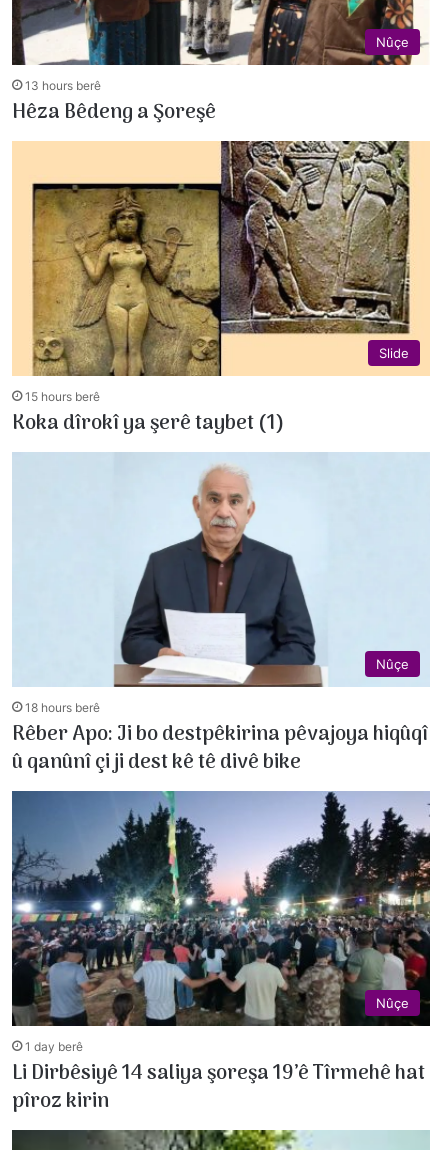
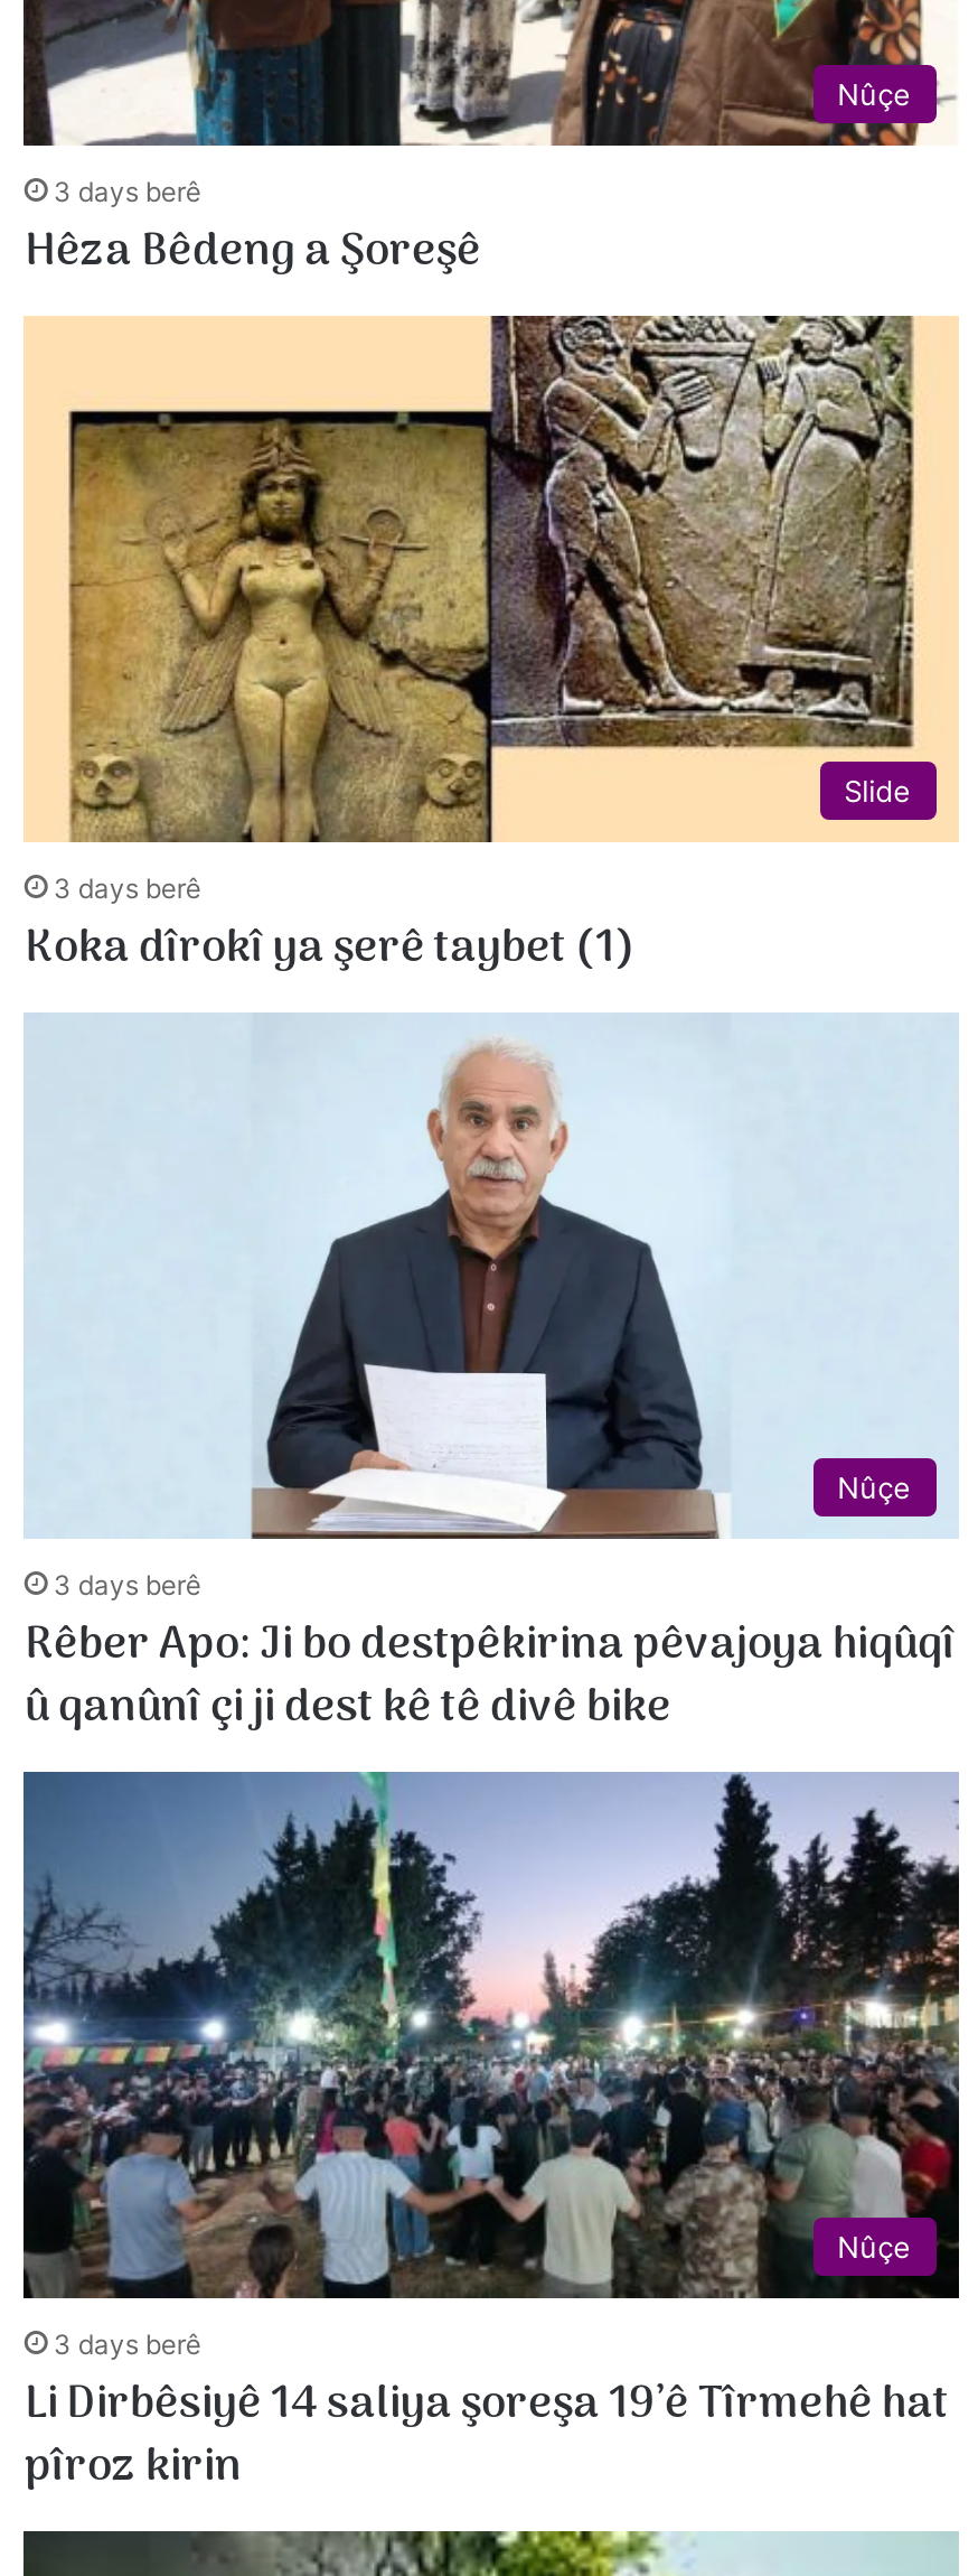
[25,78,101,93] 13 hours berê -> [53,174,201,208] 3 days berê
[25,389,100,404] 15 hours berê -> [53,872,201,906] 3 days berê
[25,700,100,715] 18 hours berê -> [53,1568,201,1601] 3 days berê
[25,1039,83,1054] 1 day berê -> [53,2328,201,2361] 3 days berê

